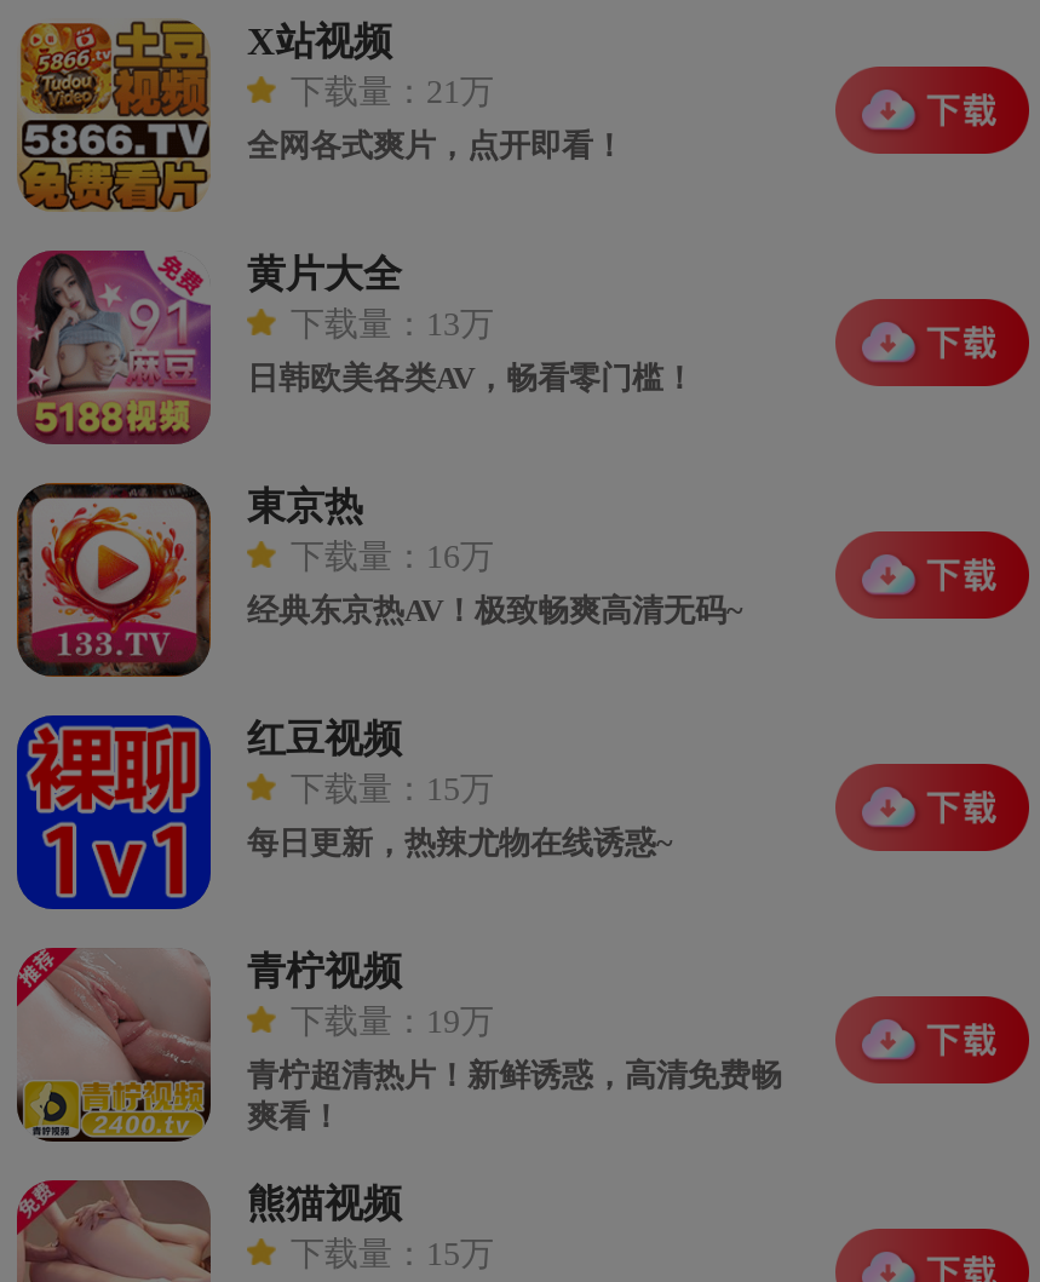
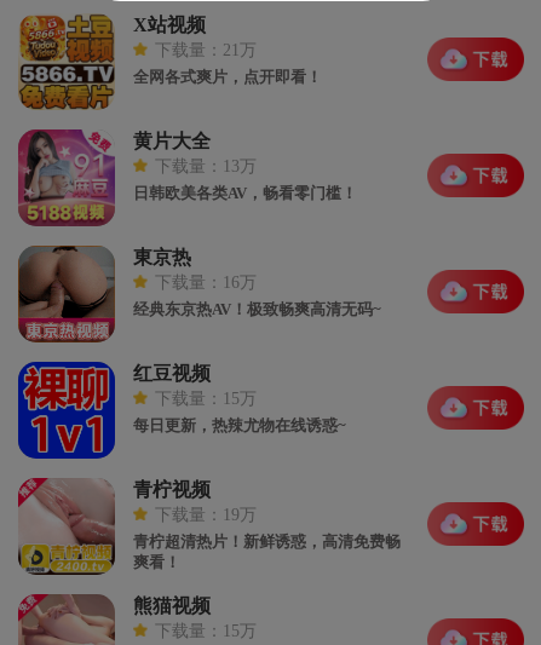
[17,483,211,677] [image] -> [18,246,115,342] [image]

